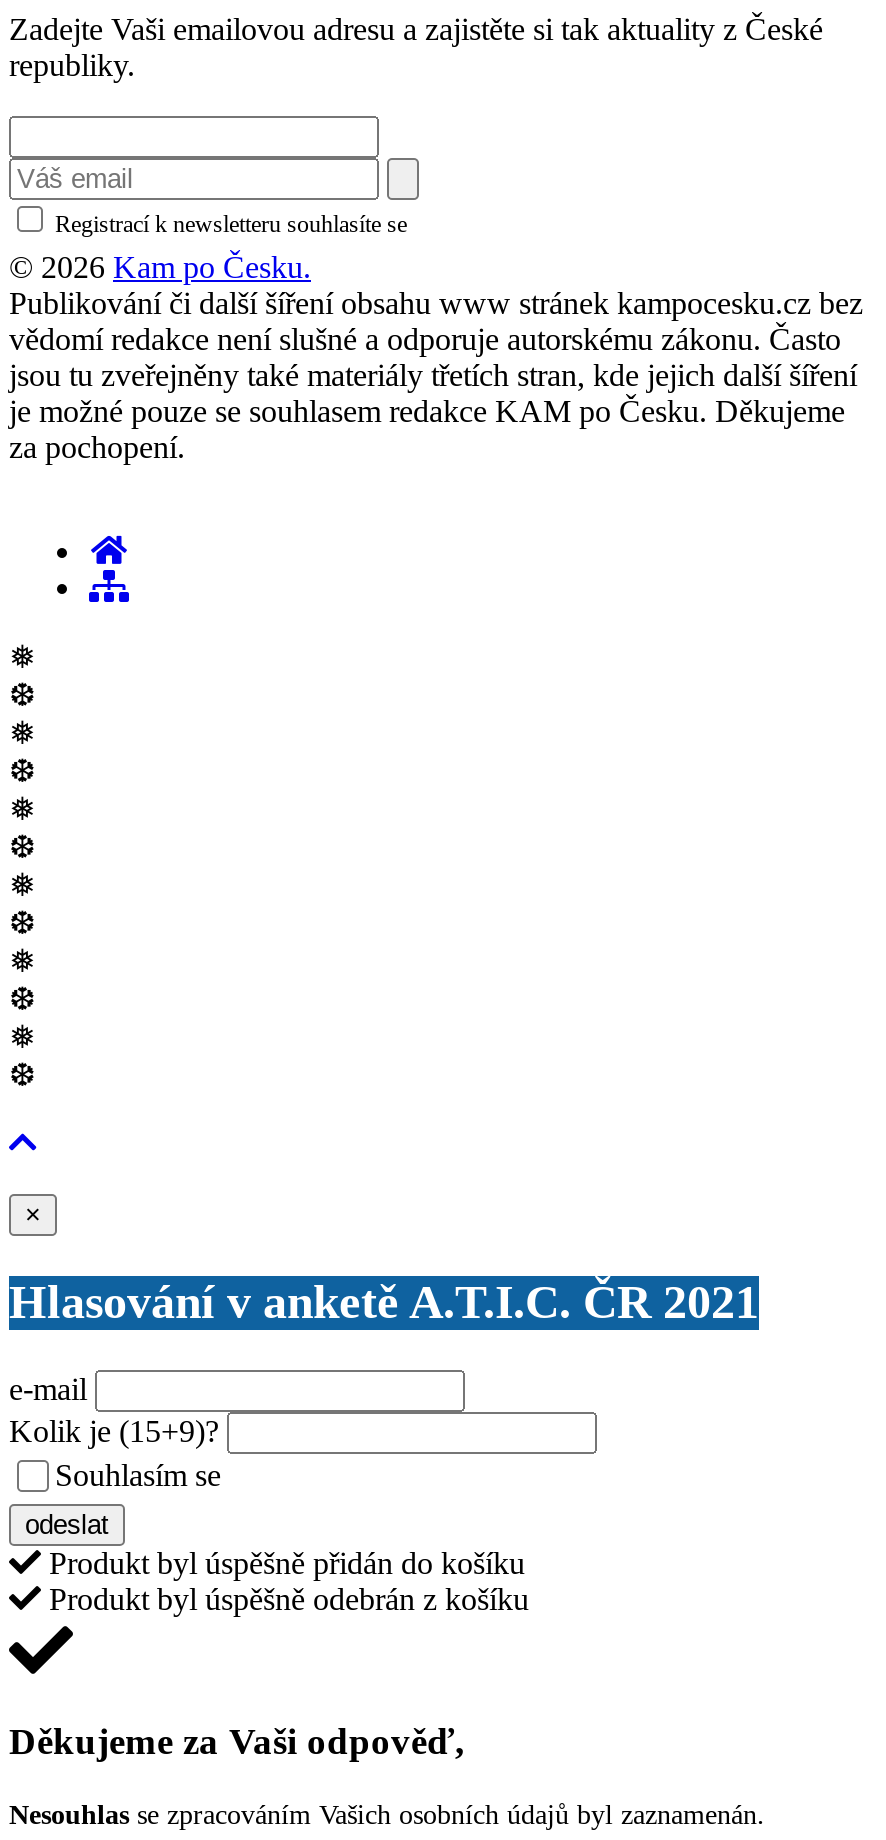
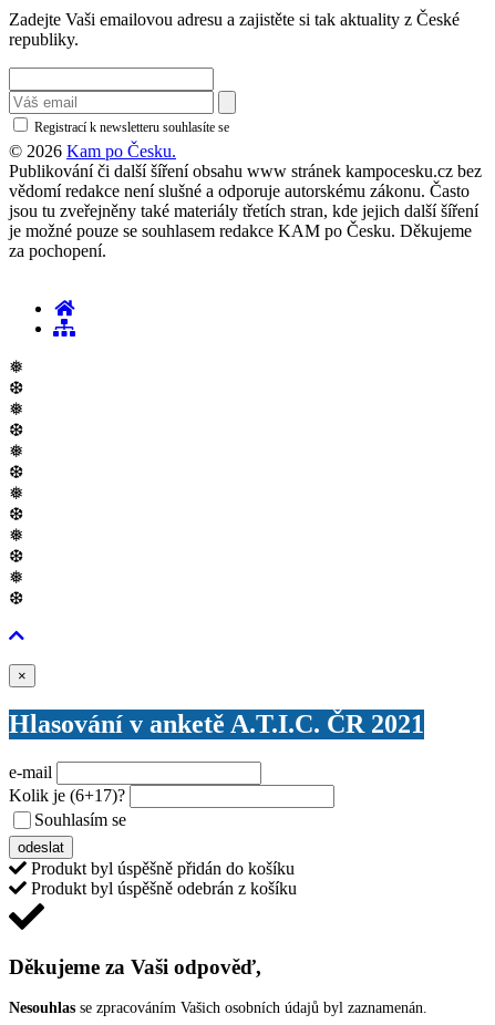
[9,1414,219,1448] Kolik je(15+9)? -> [9,786,125,805] Kolik je(6+17)?

